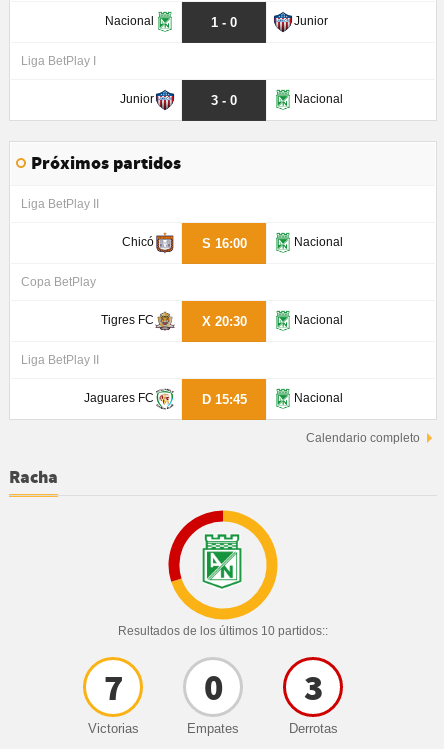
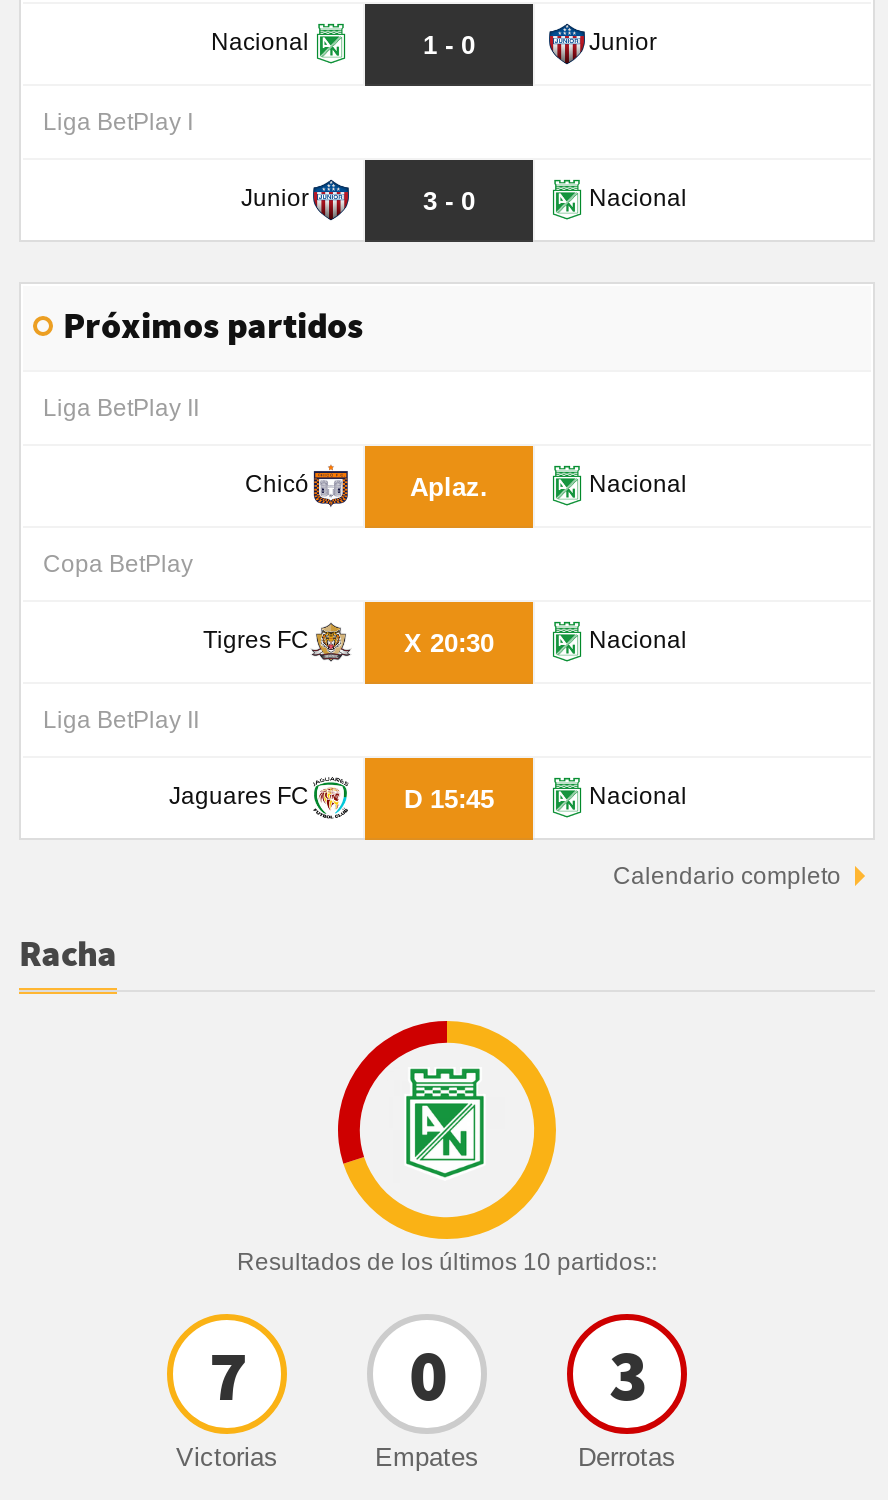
[201,236,246,251] S 16:00 -> [410,472,488,502] Aplaz.

